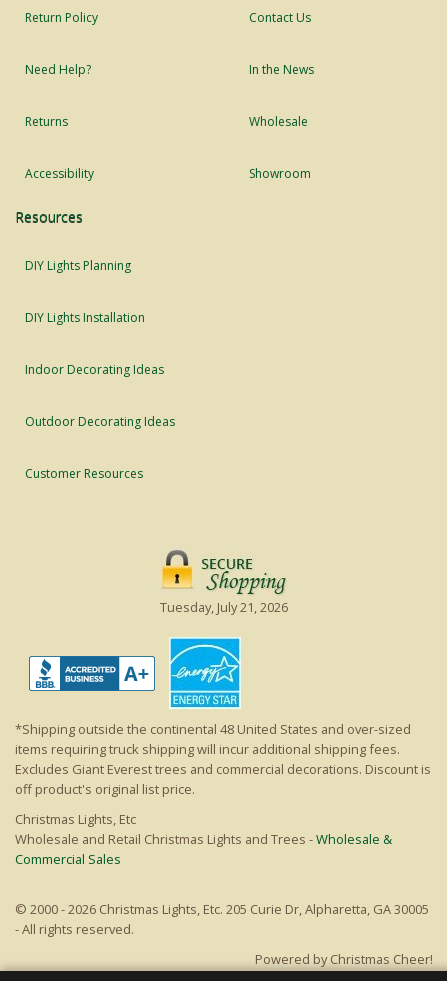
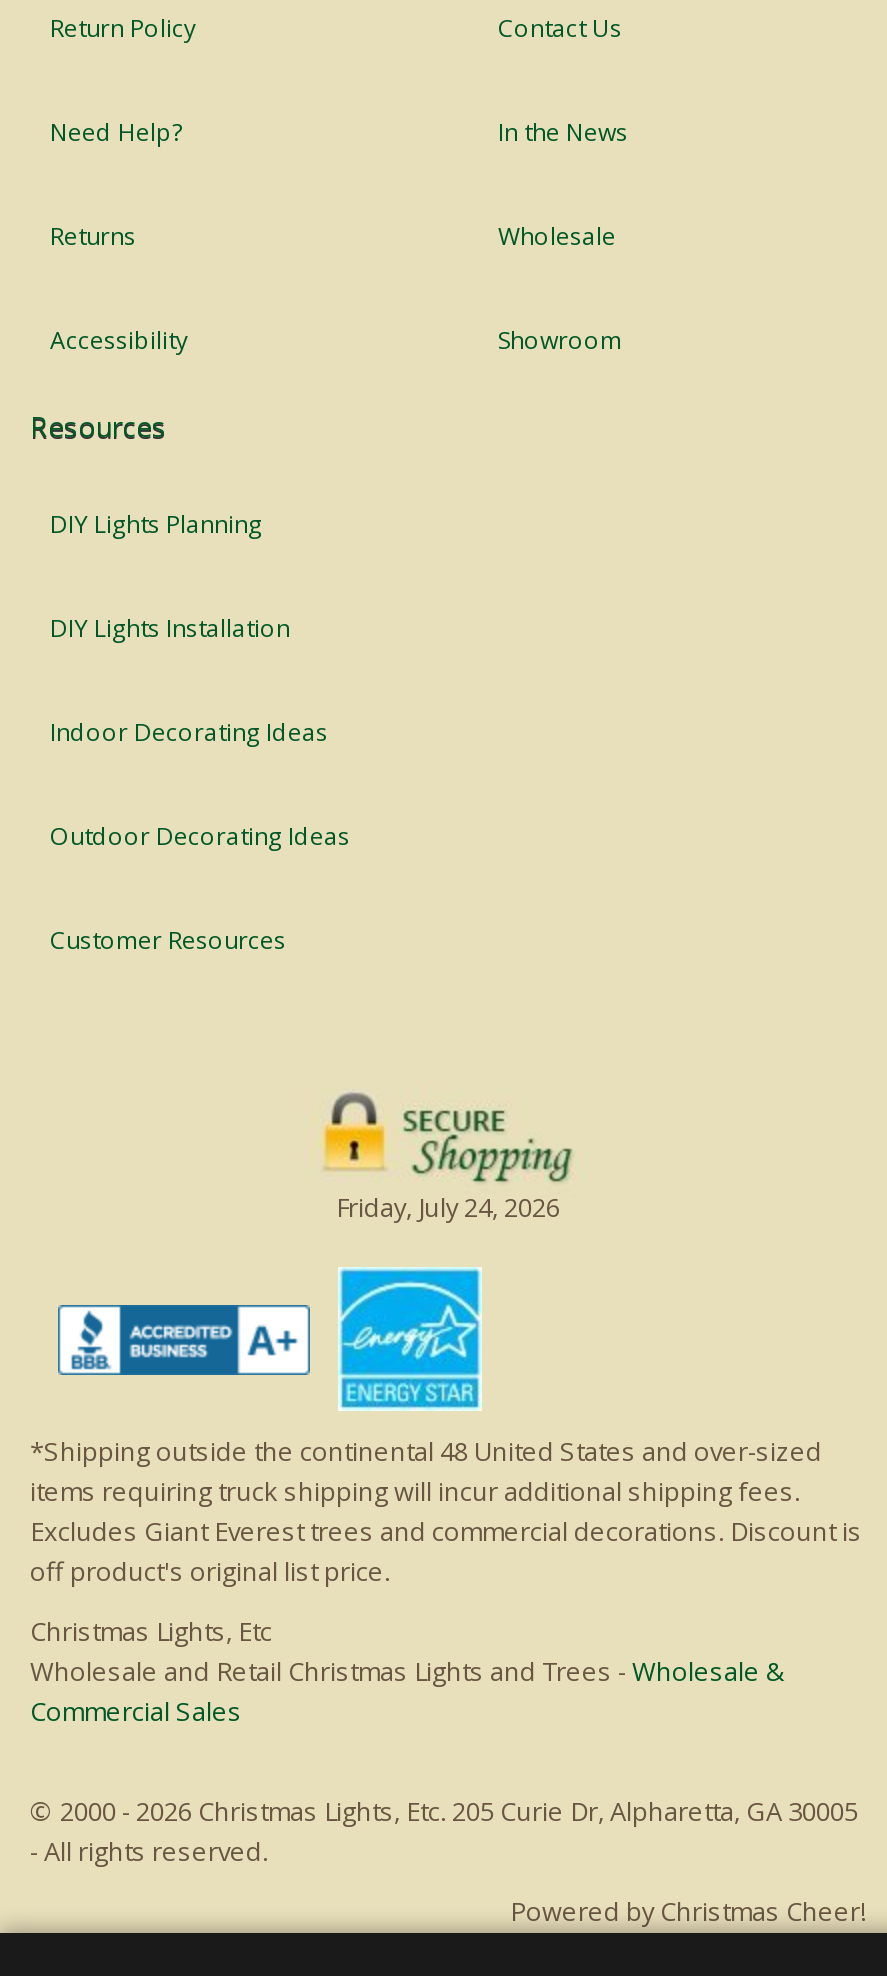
[160,598,288,616] Tuesday, July 21, 2026 -> [336,1190,560,1226] Friday, July 24, 2026

